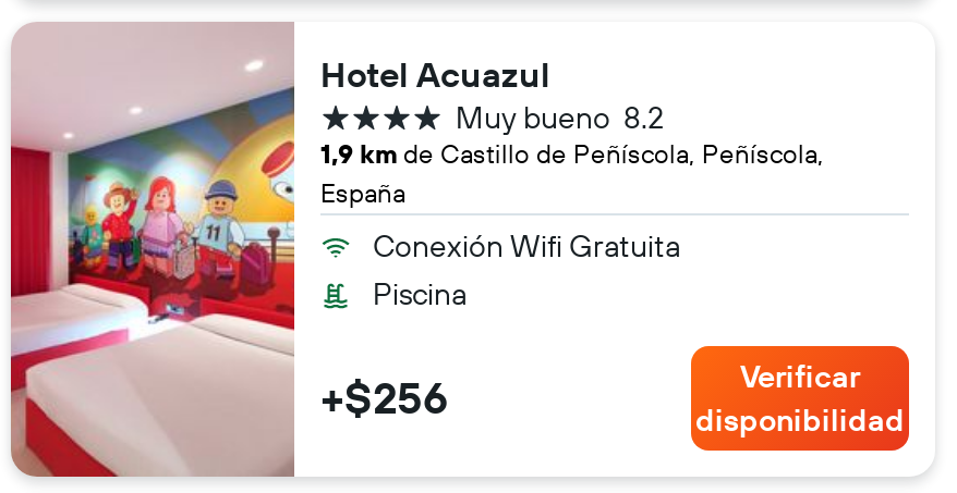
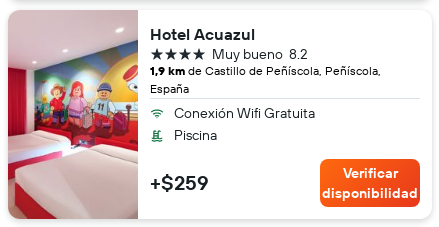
[320,370,449,424] +$256 -> [150,170,209,195] +$259

